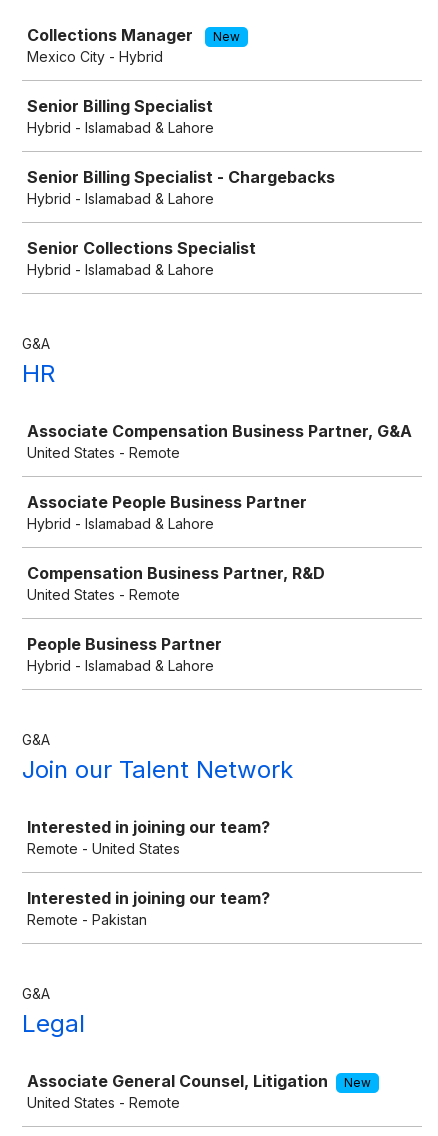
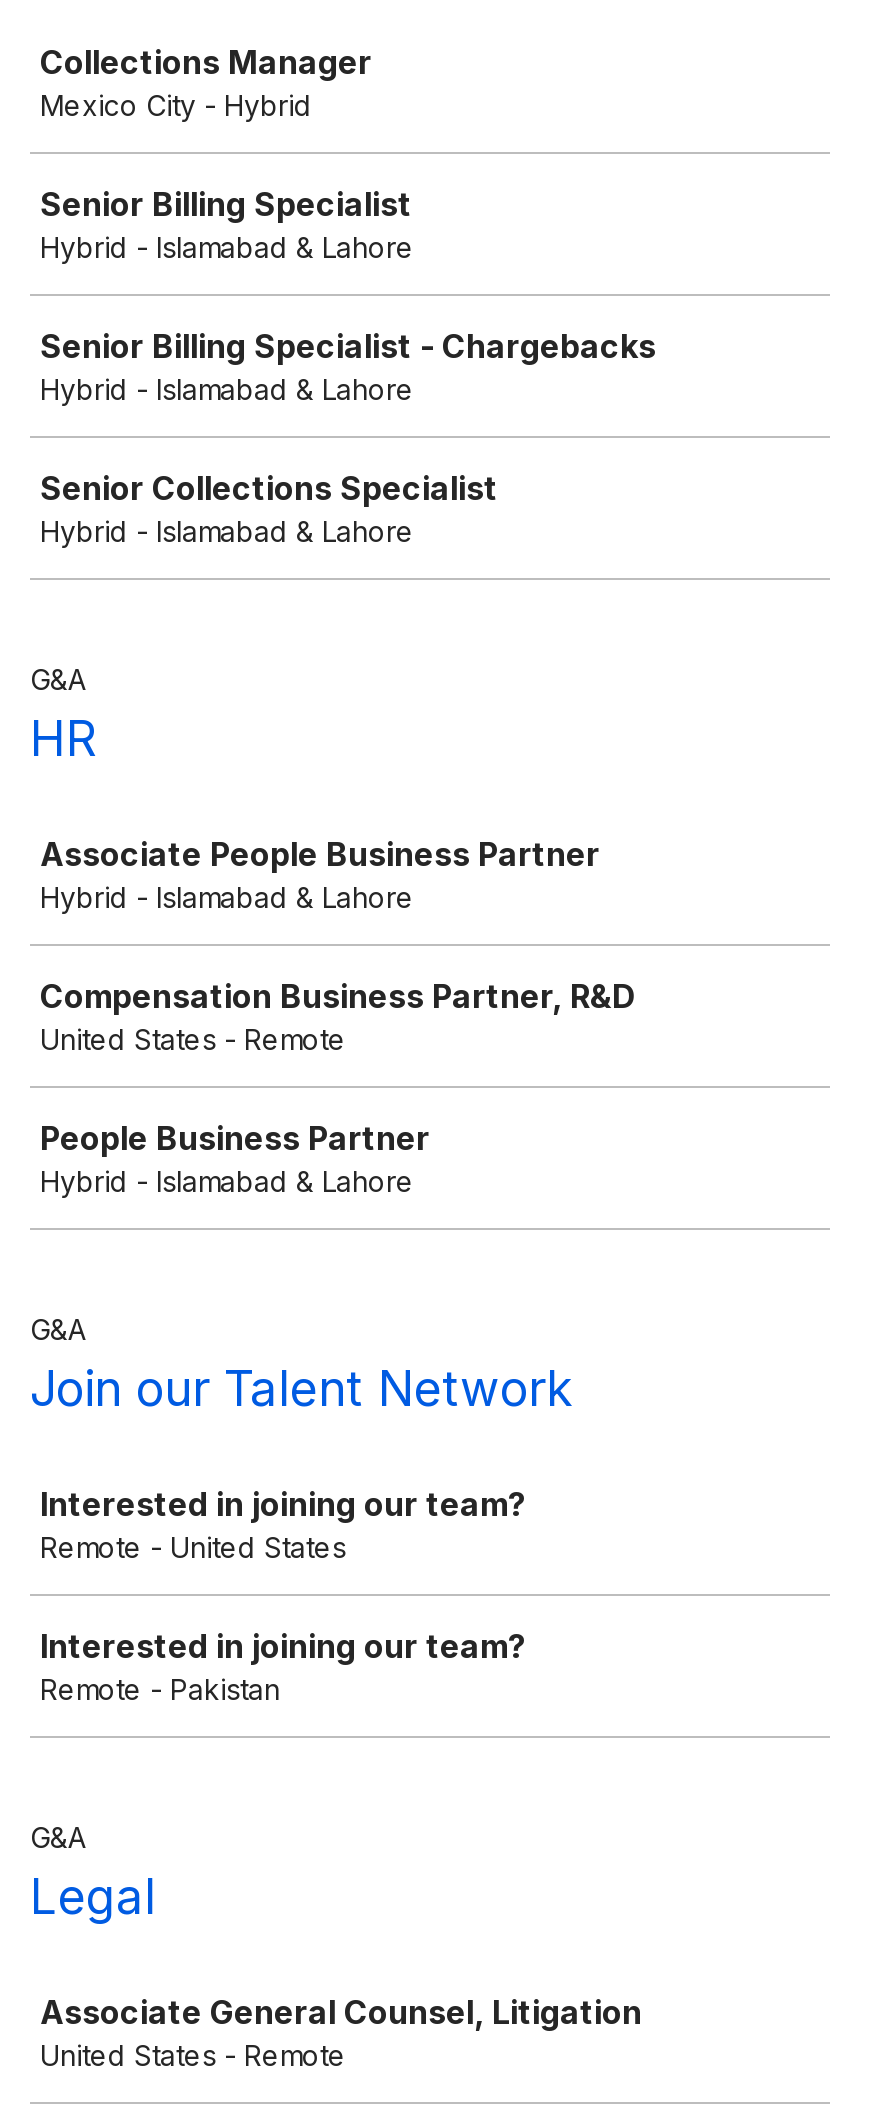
[213,29,240,44] New -> none
[27,421,412,461] Associate Compensation Business Partner, G&A | United States - Remote -> none
[344,1075,371,1090] New -> none

